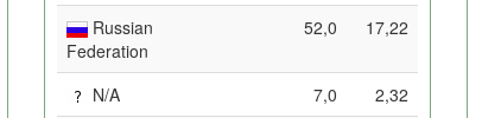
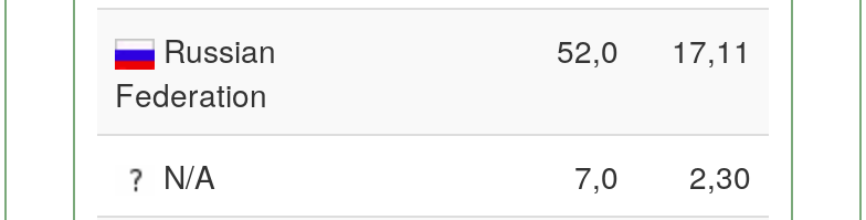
[304,15,408,38] 52,0 17,22 -> [557,27,751,71] 52,0 17,11
[313,82,408,106] 7,0 2,32 -> [574,153,751,197] 7,0 2,30

